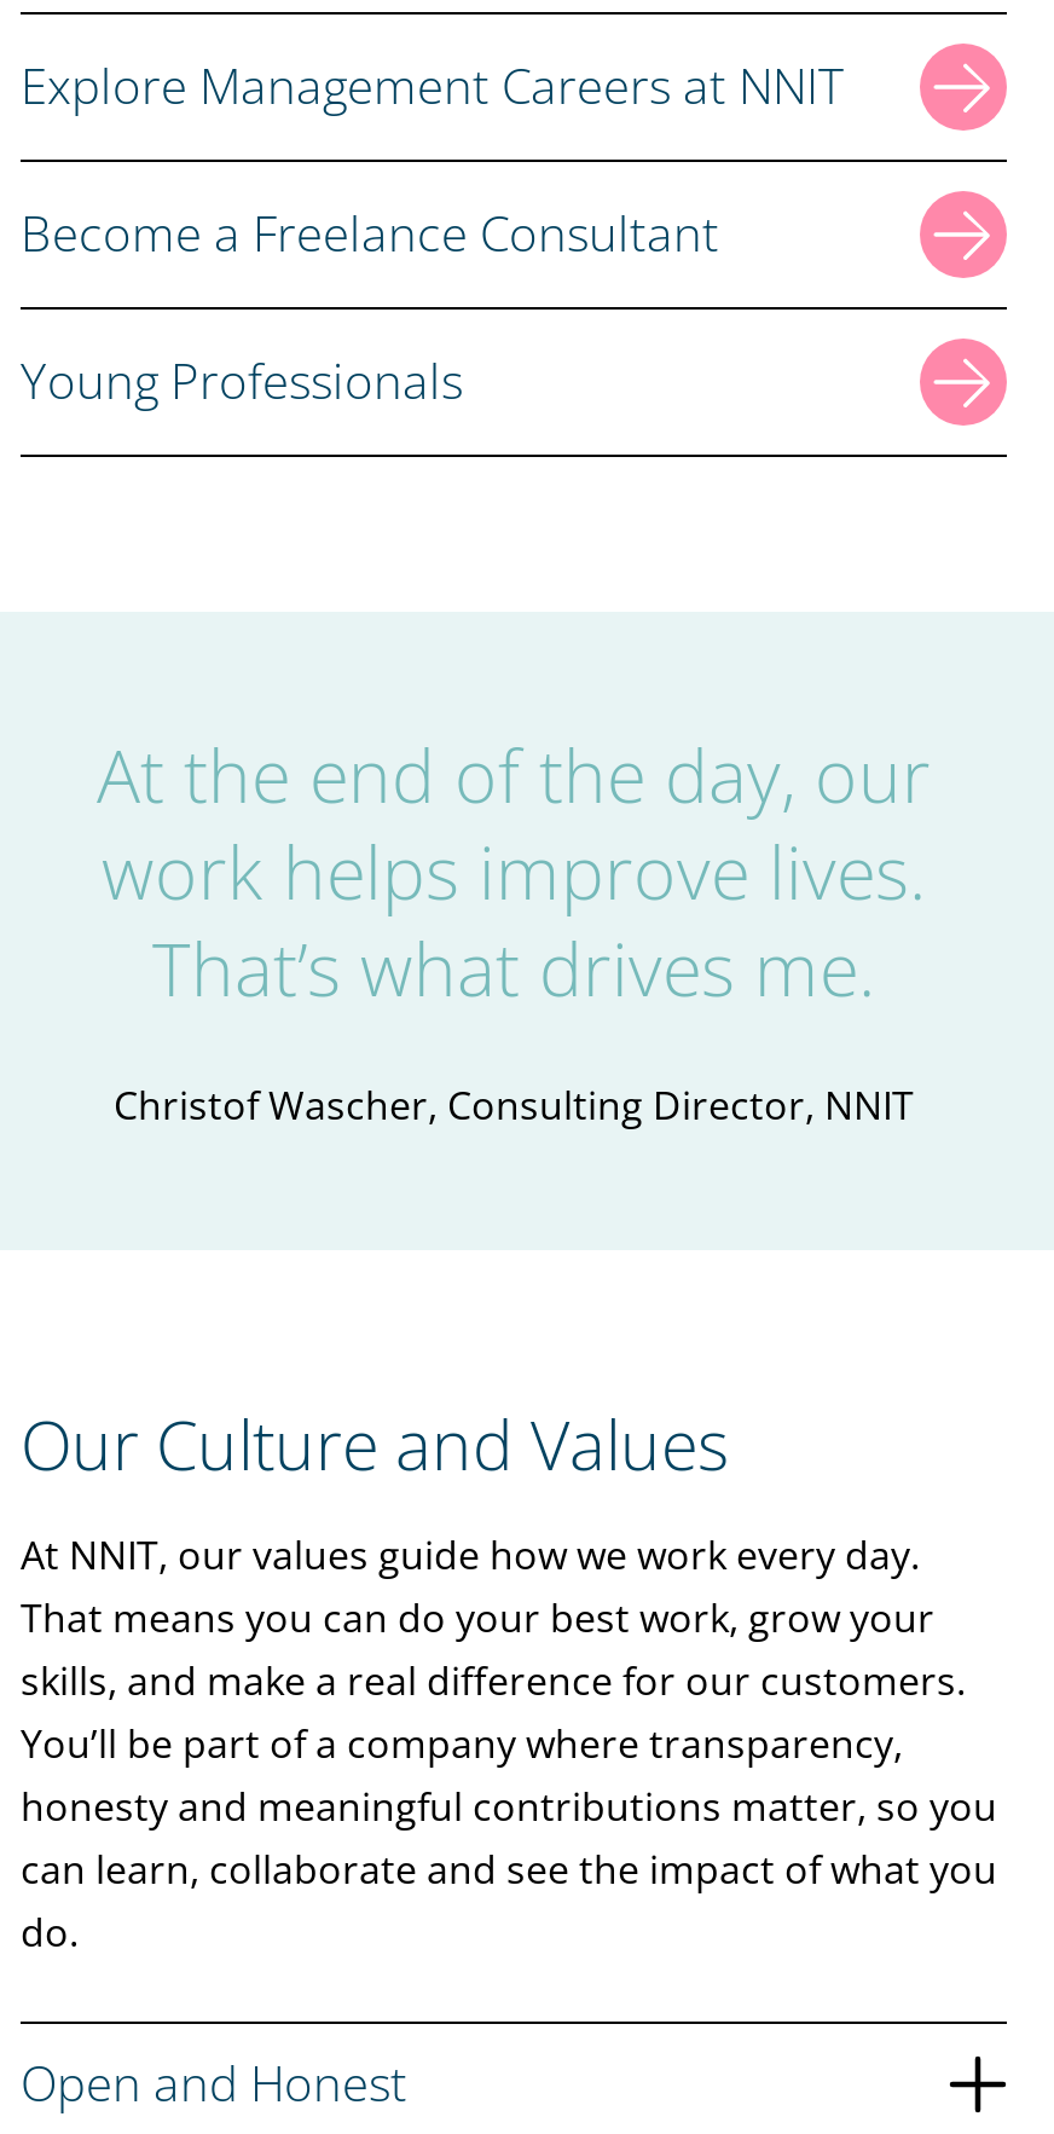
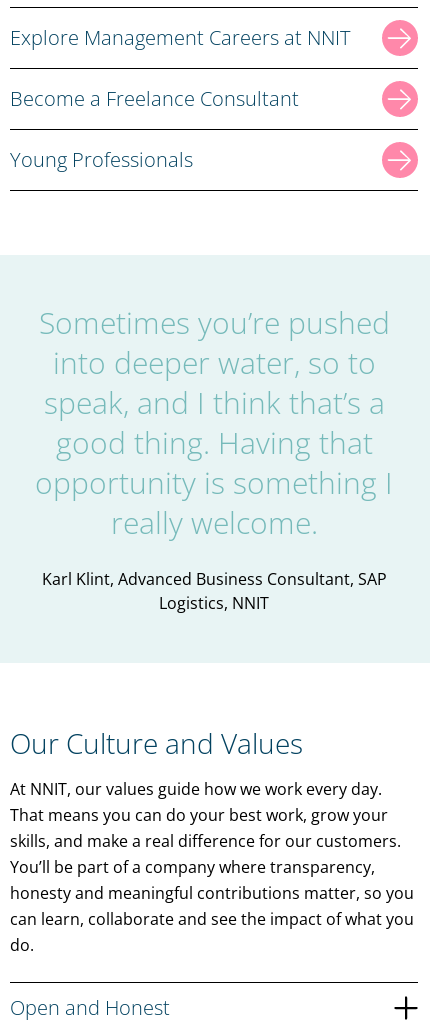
[97,726,931,1019] At the end of the day, our | work helps improve lives. | That’s what drives me. -> [35,302,393,543] Sometimes you’re pushed | into deeper water, so to | speak, and I think that’s a | good thing. Having that | opportunity is something I | really welcome.
[114,1079,914,1133] Christof Wascher, Consulting Director, NNIT -> [41,568,386,614] Karl Klint, Advanced Business Consultant, SAP | Logistics, NNIT

